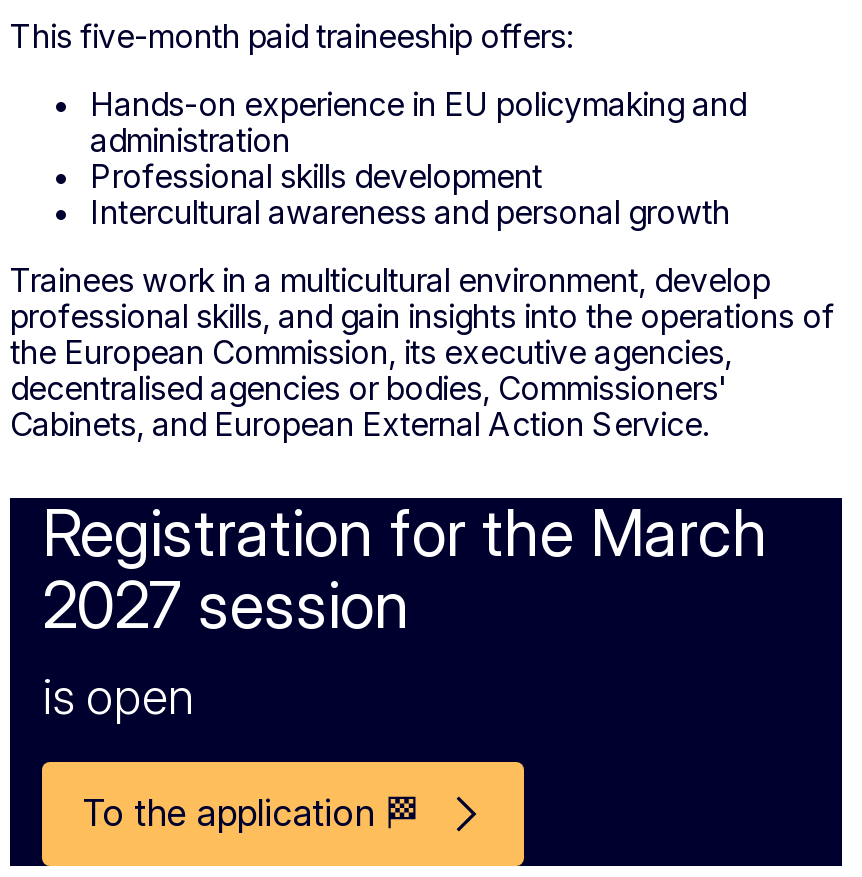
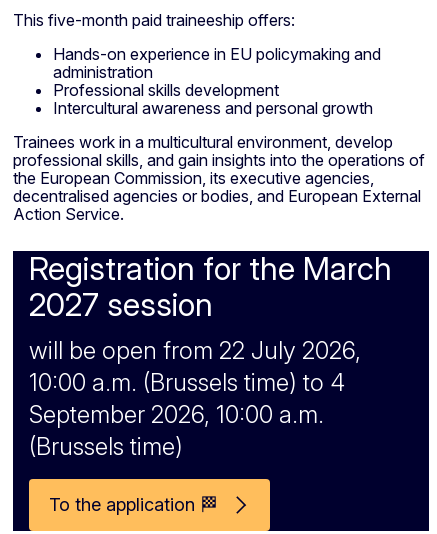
[10,367,728,443] decentralised agencies or bodies, Commissioners' | Cabinets, and European External Action Service. -> [13,186,421,224] decentralised agencies or bodies, and European External | Action Service.
[42,667,196,725] is open -> [29,336,361,461] will be open from 22 July 2026, | 10:00 a.m. (Brussels time) to 4 | September 2026, 10:00 a.m. | (Brussels time)

